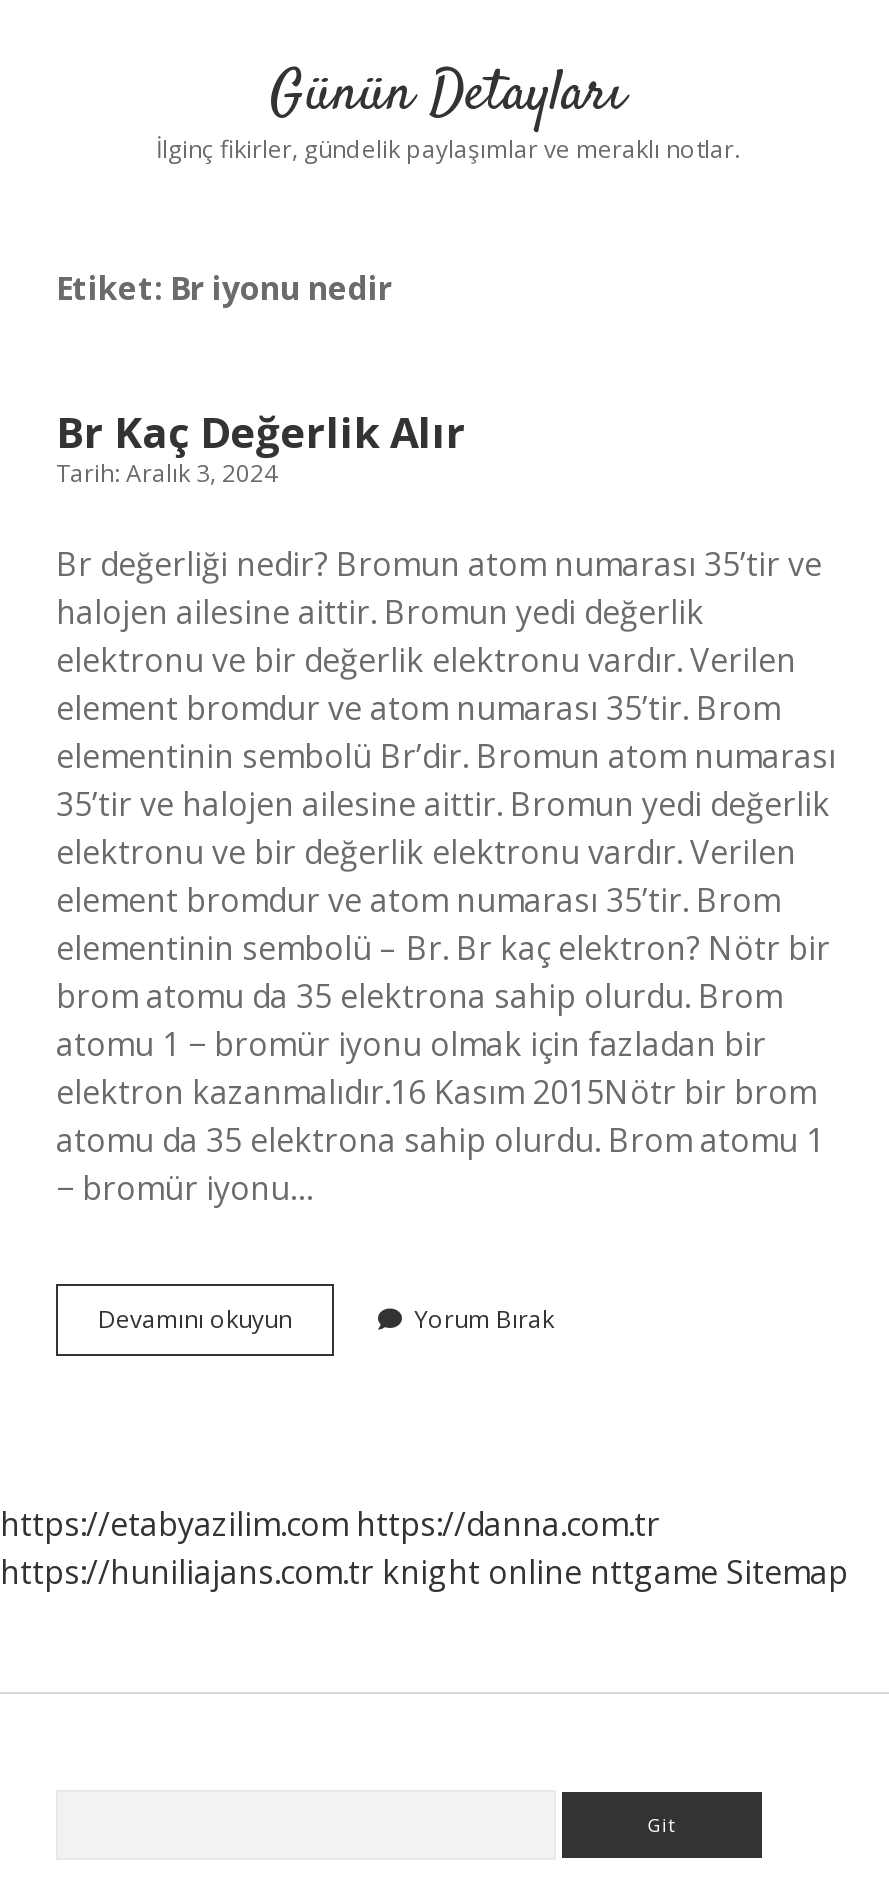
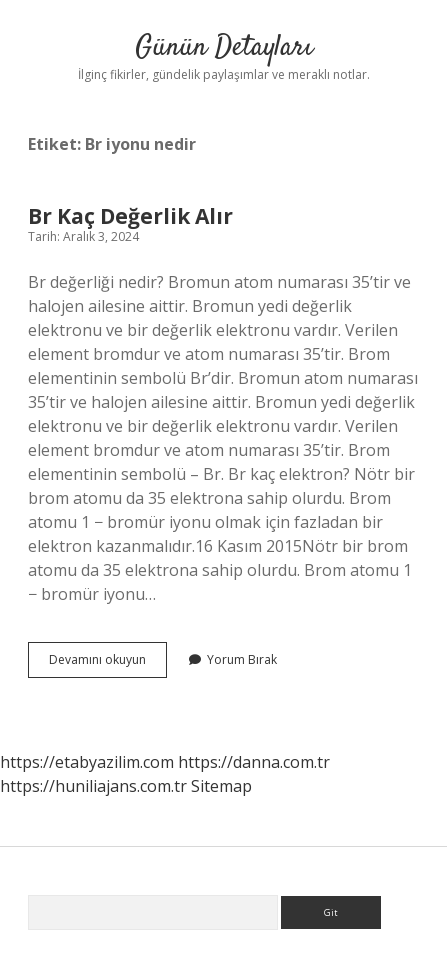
[0,1550,848,1594] https://huniliajans.com.tr knight online nttgame Sitemap -> [0,775,252,797] https://huniliajans.com.tr Sitemap

